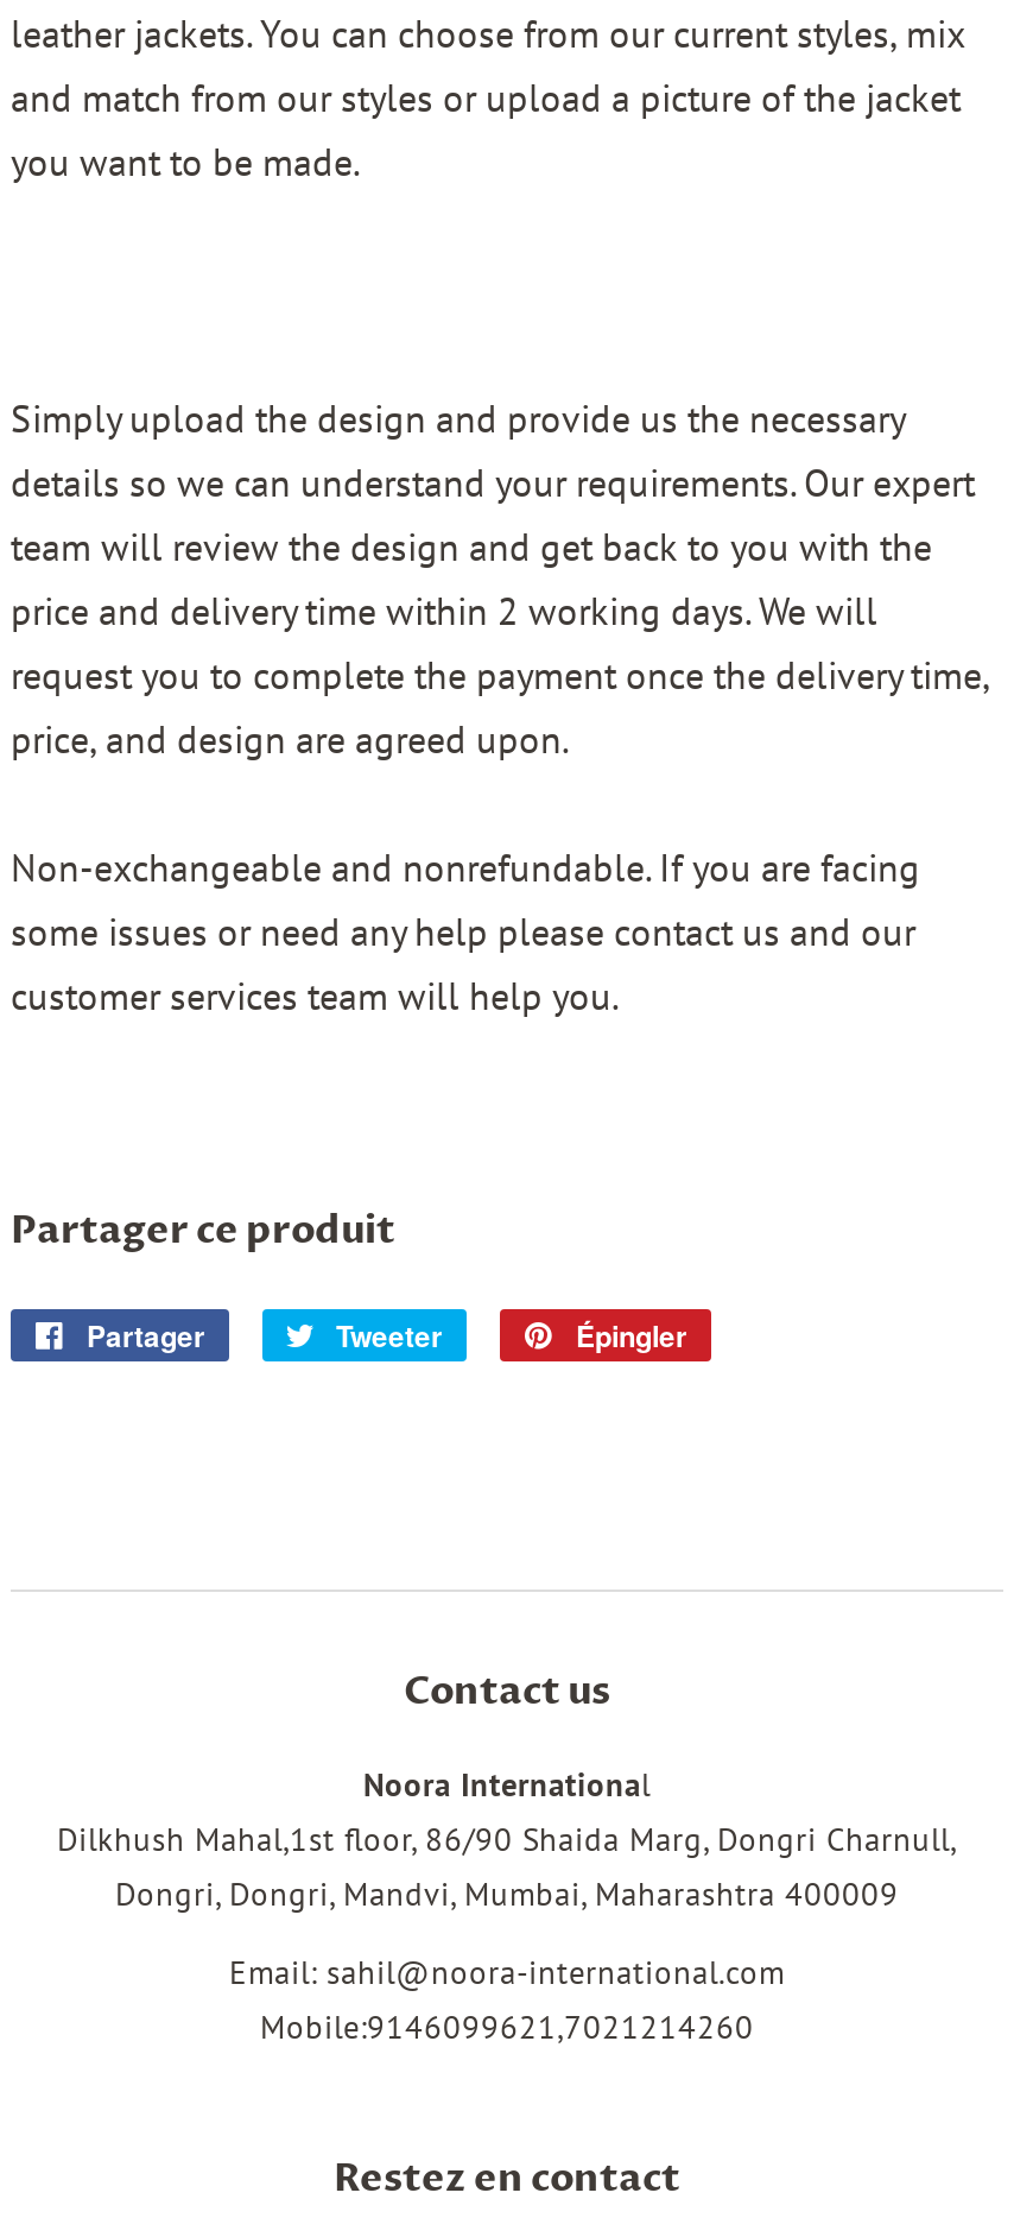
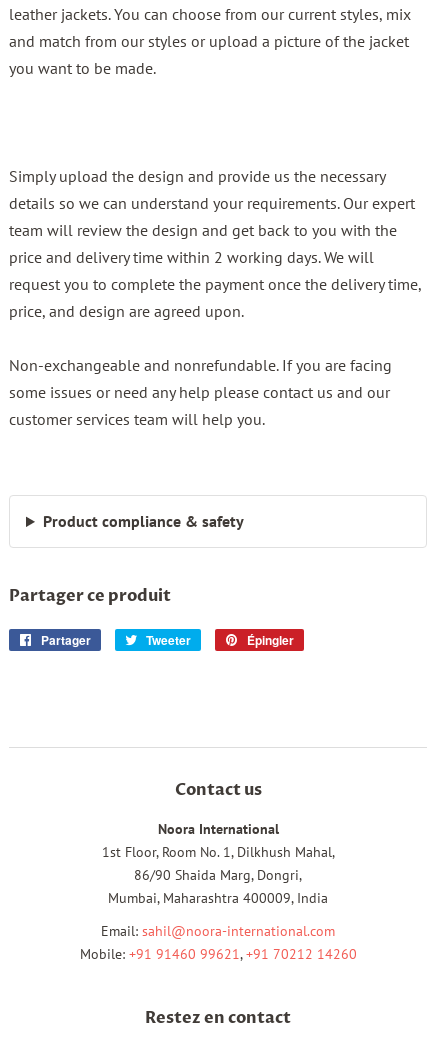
none -> [43,511,244,531] Product compliance & safety
[57,1763,957,1915] Noora International | Dilkhush Mahal,1st floor, 86/90 Shaida Marg, Dongri Charnull, | Dongri, Dongri, Mandvi, Mumbai, Maharashtra 400009 -> [101,820,334,907] Noora International | 1st Floor, Room No. 1, Dilkhush Mahal, | 86/90 Shaida Marg, Dongri, | Mumbai, Maharashtra 400009, India
[260,2006,754,2048] Mobile:9146099621,7021214260 -> [79,945,356,963] Mobile: +91 91460 99621, +91 70212 14260

